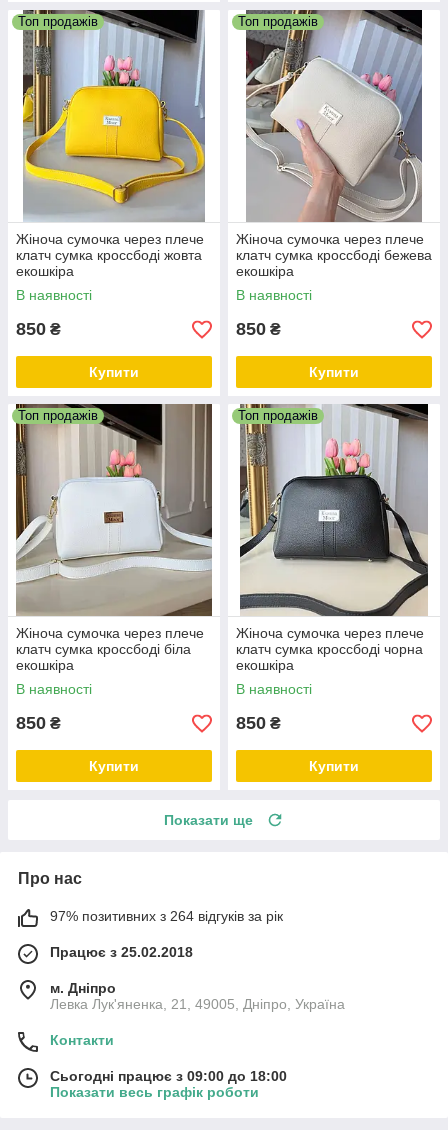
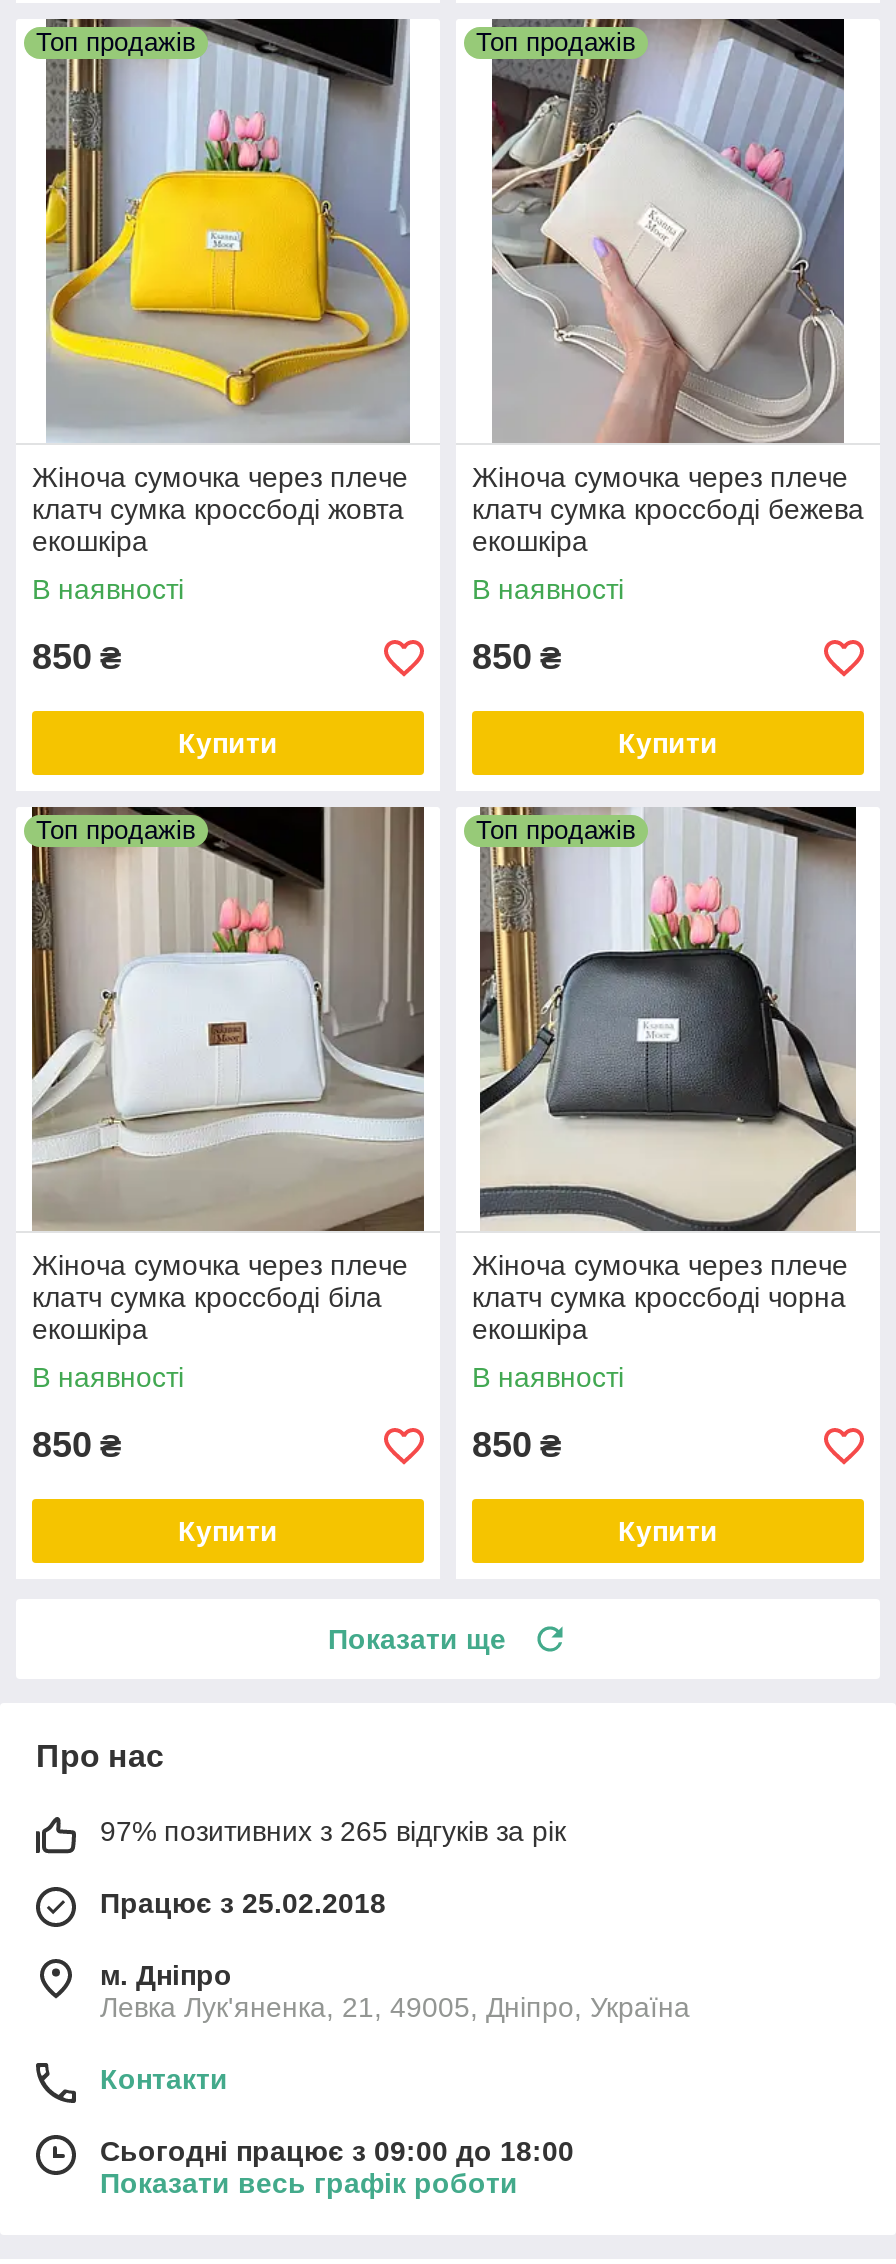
[50,908,283,924] 97% позитивних з 264 відгуків за рік -> [100,1816,566,1848] 97% позитивних з 265 відгуків за рік

